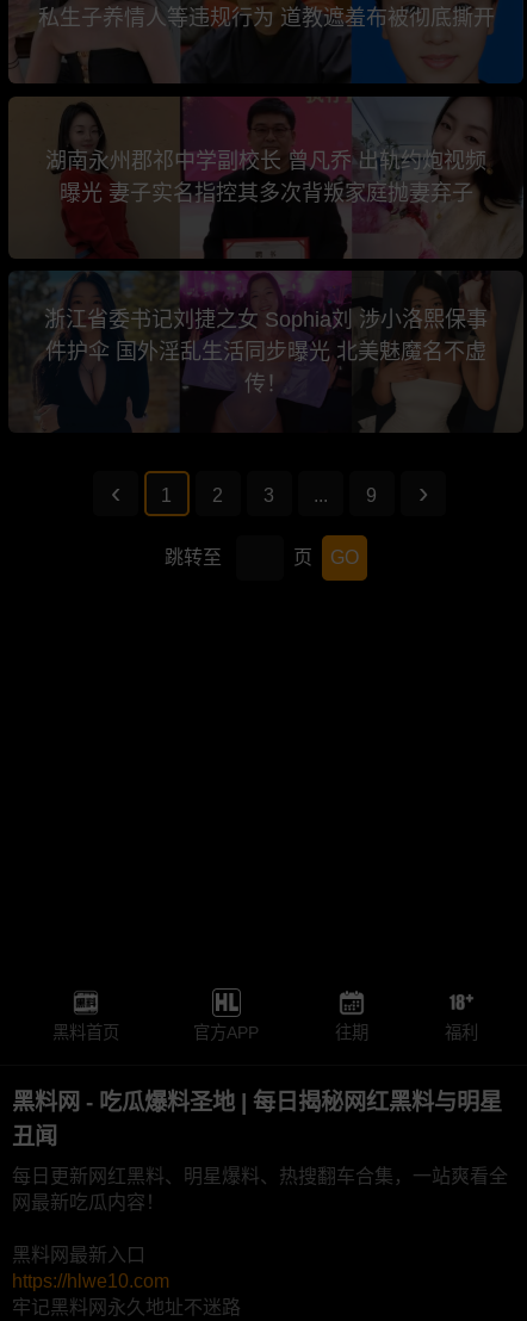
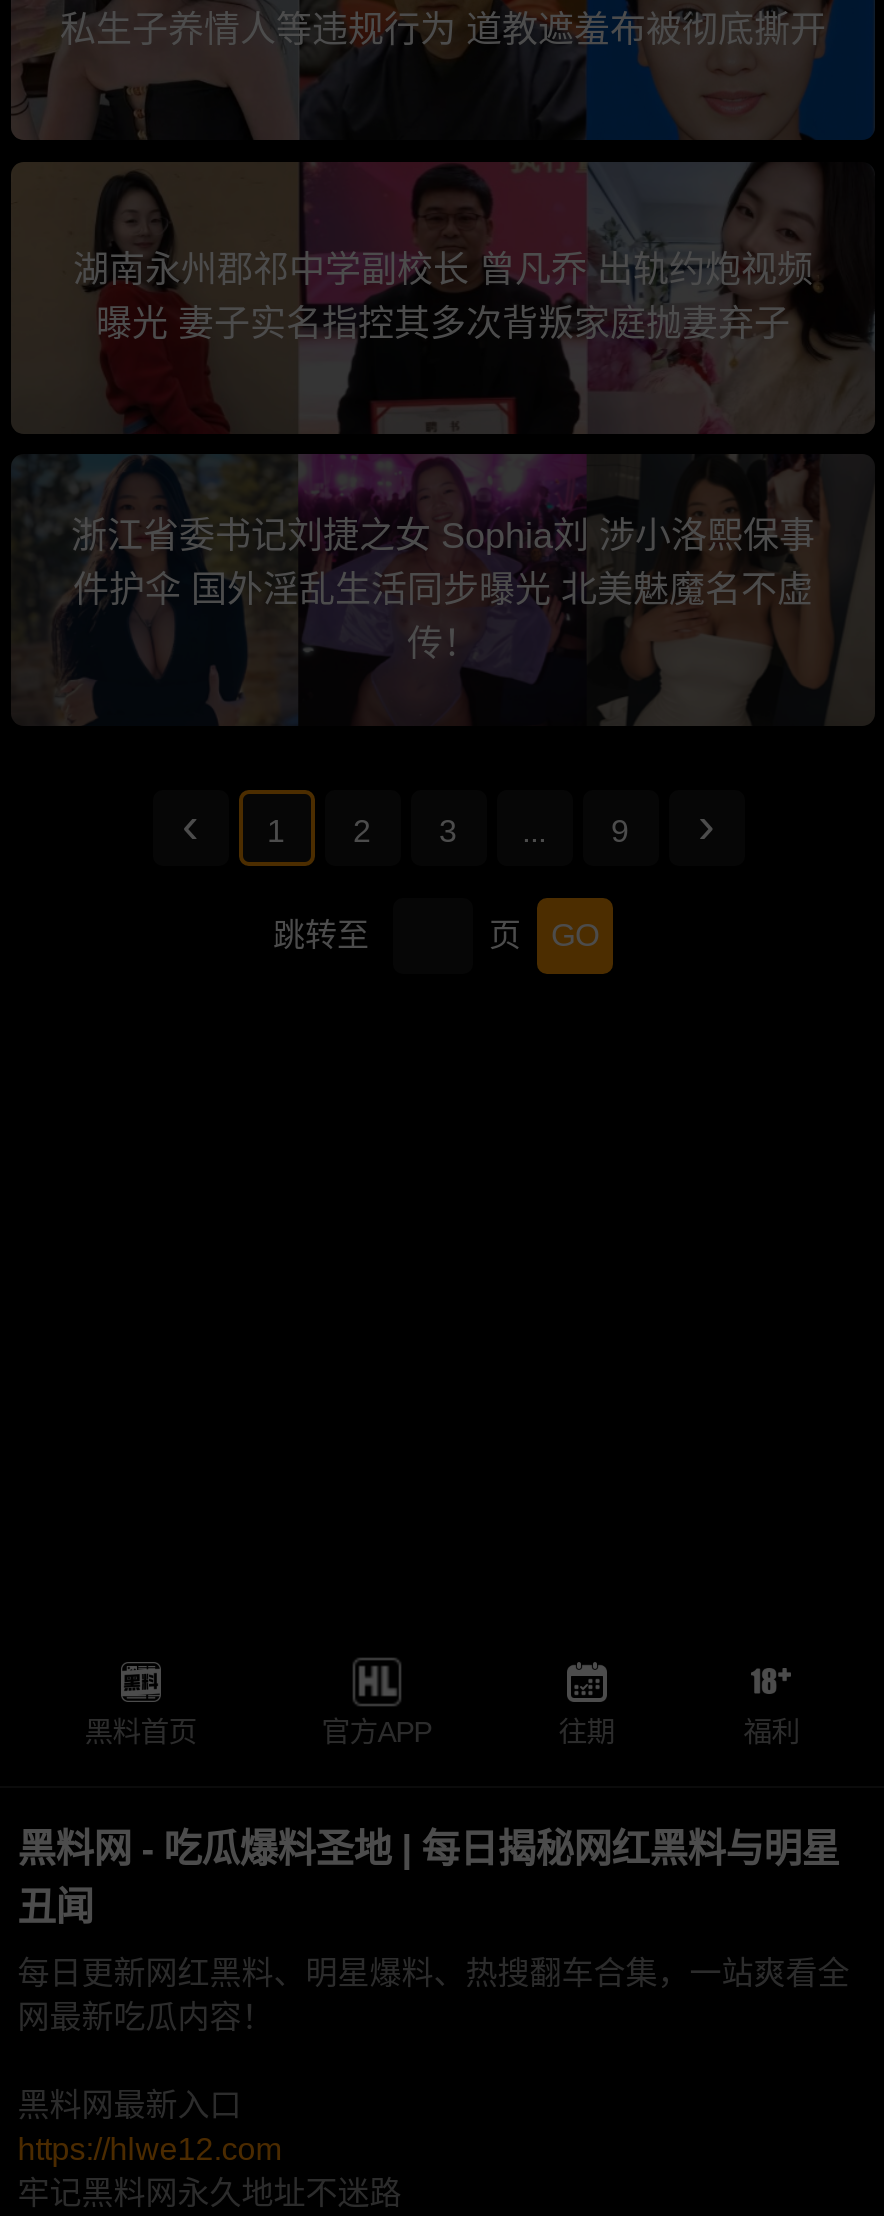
[12,1271,170,1292] https://hlwe10.com -> [17,2133,281,2167] https://hlwe12.com

